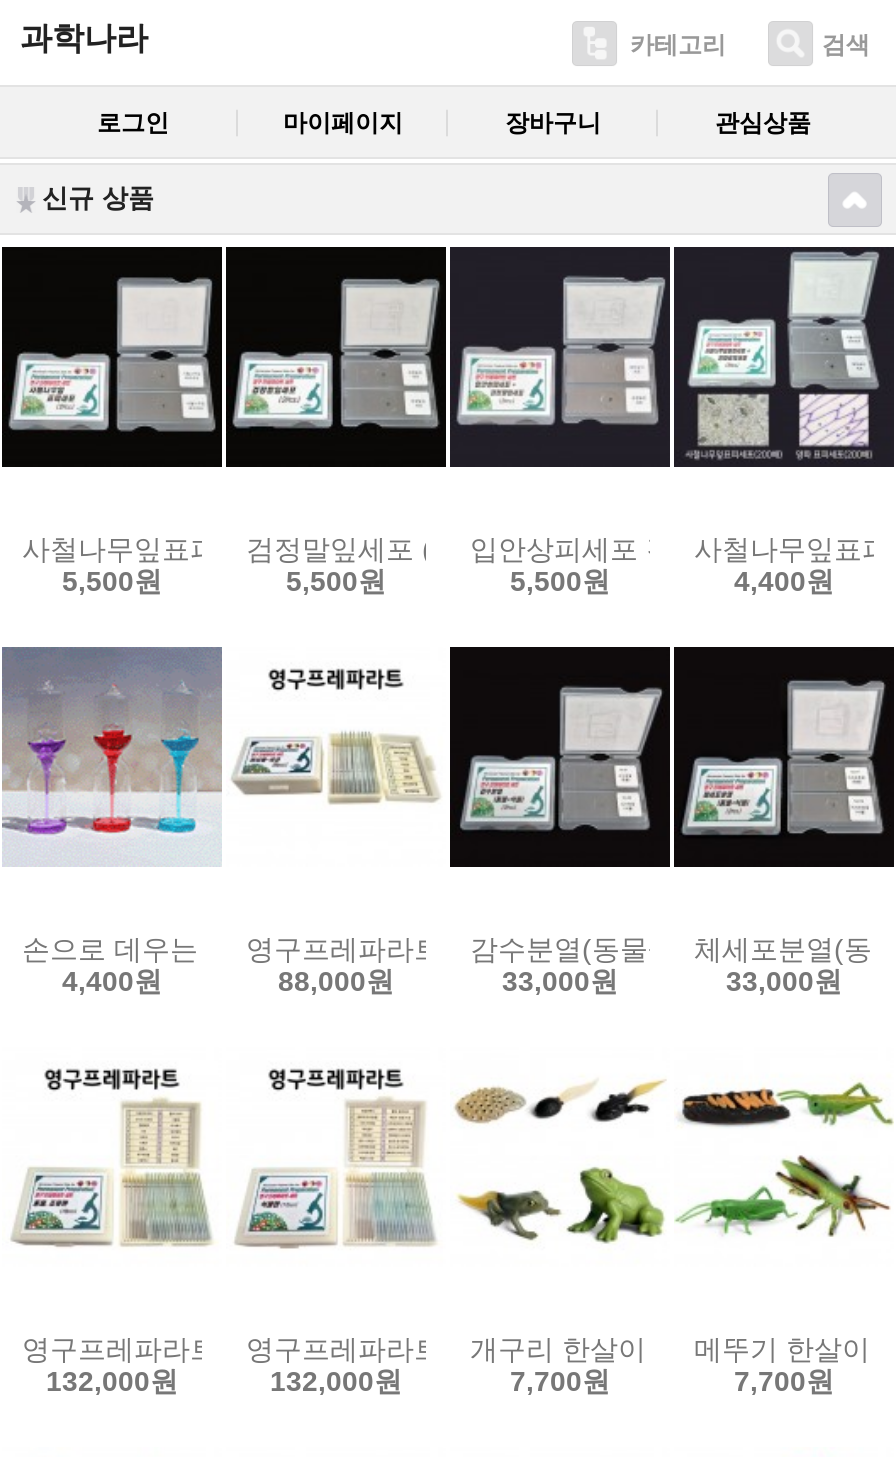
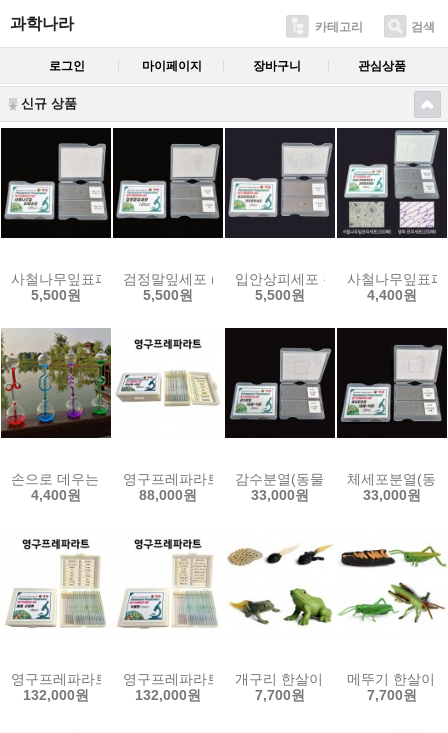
[6,647,222,867] [image] -> [3,329,112,439] [image]

